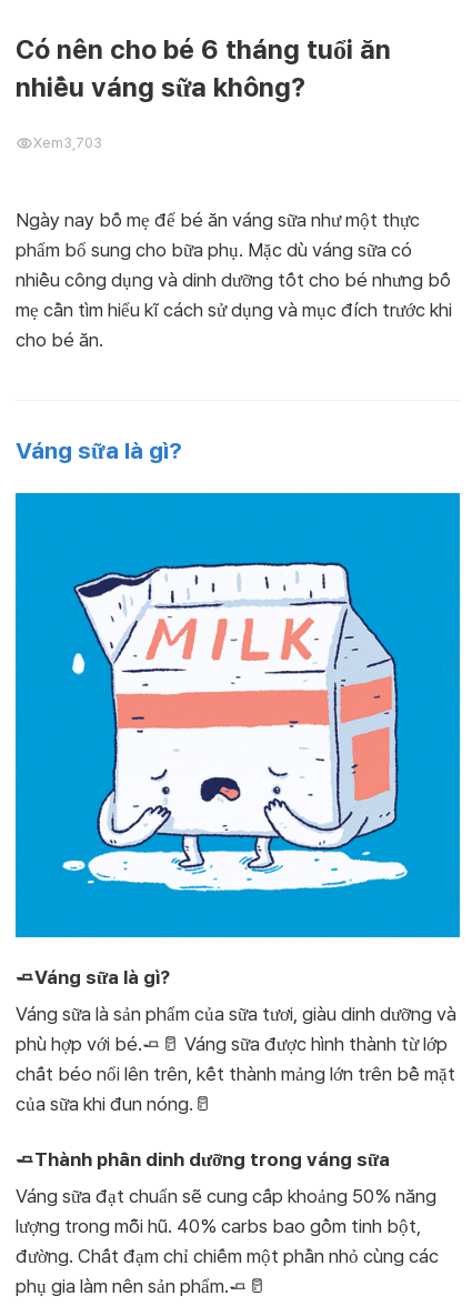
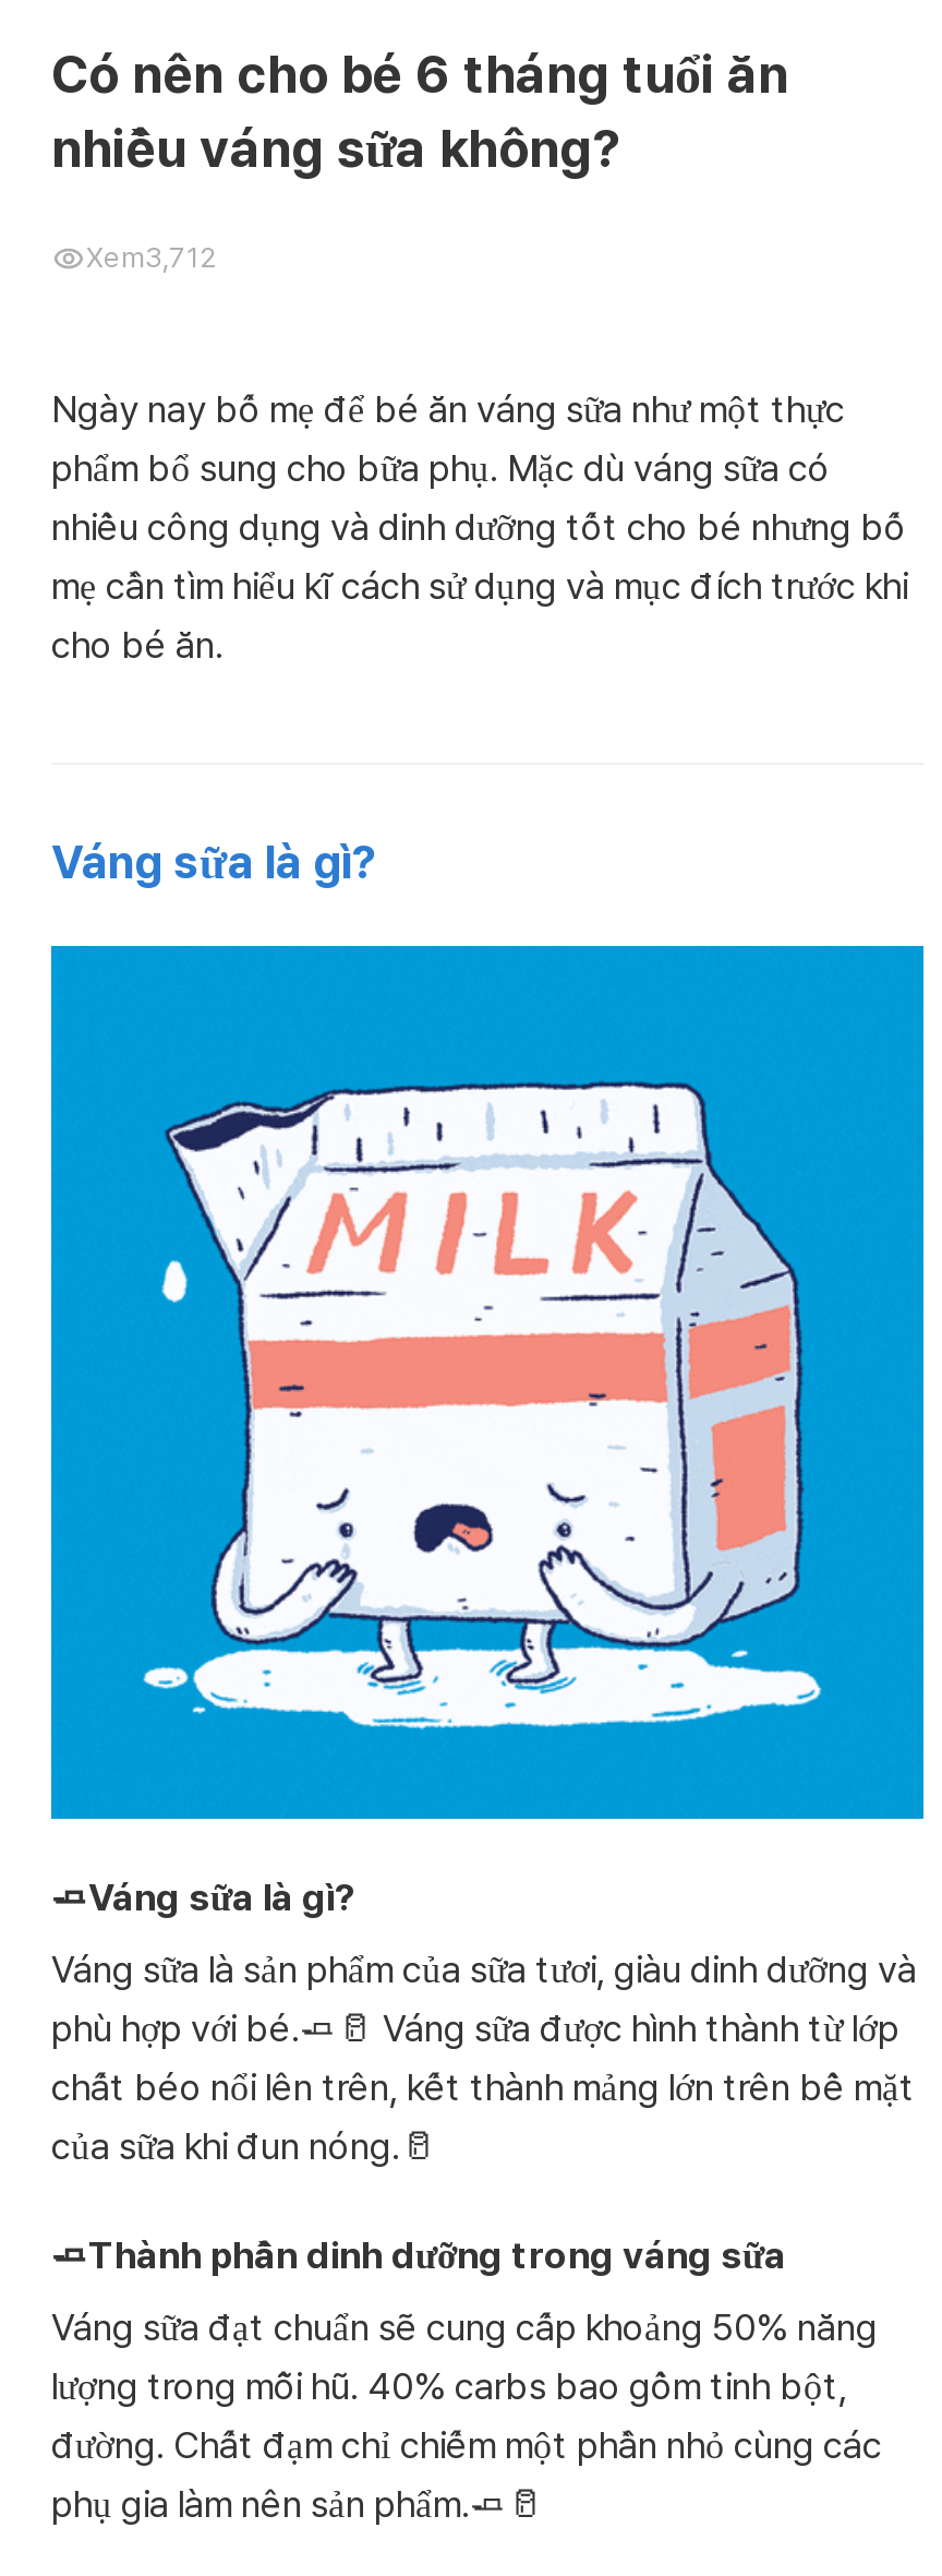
[33,134,102,151] Xem3,703 -> [86,241,217,274] Xem3,712

